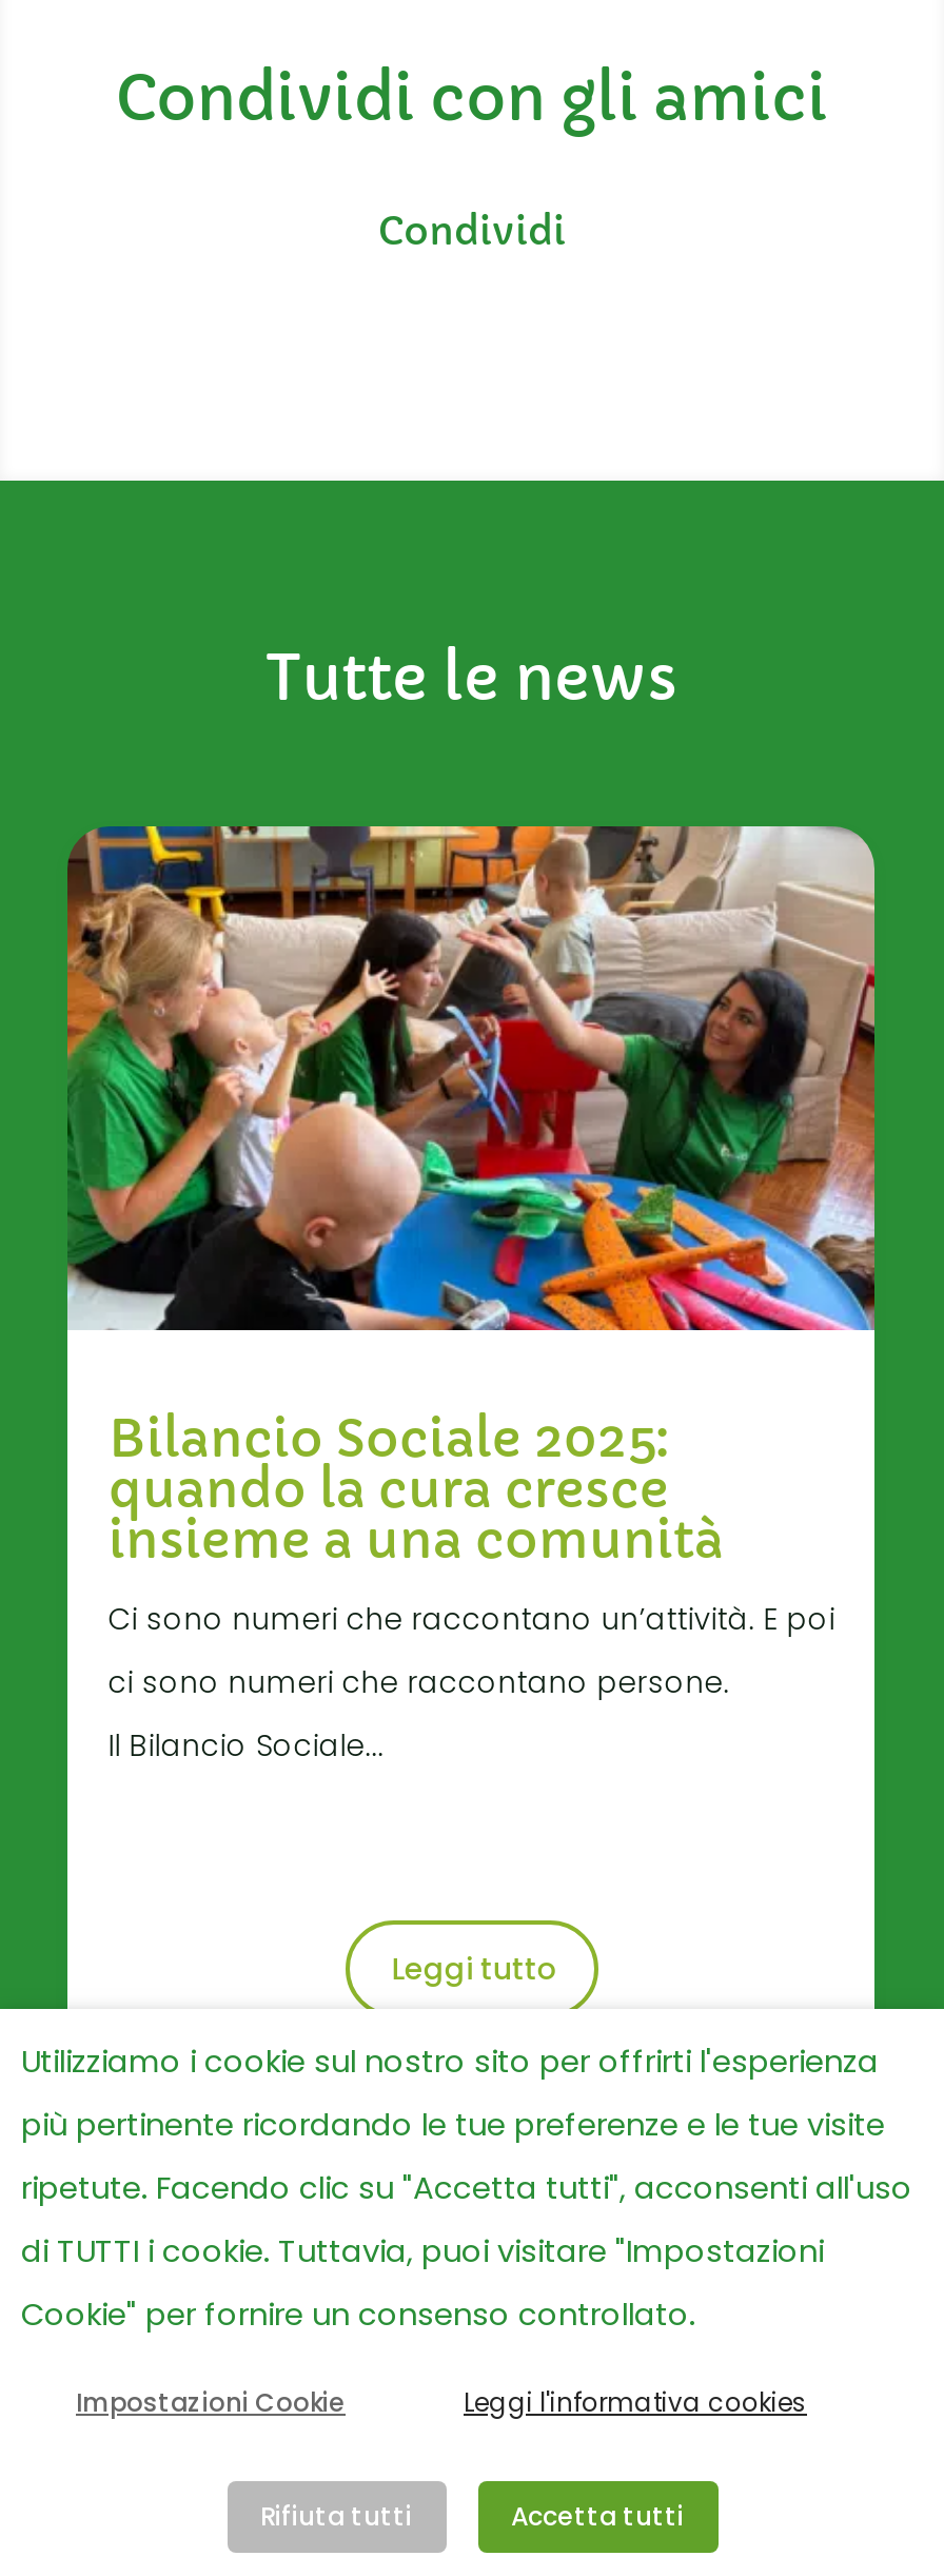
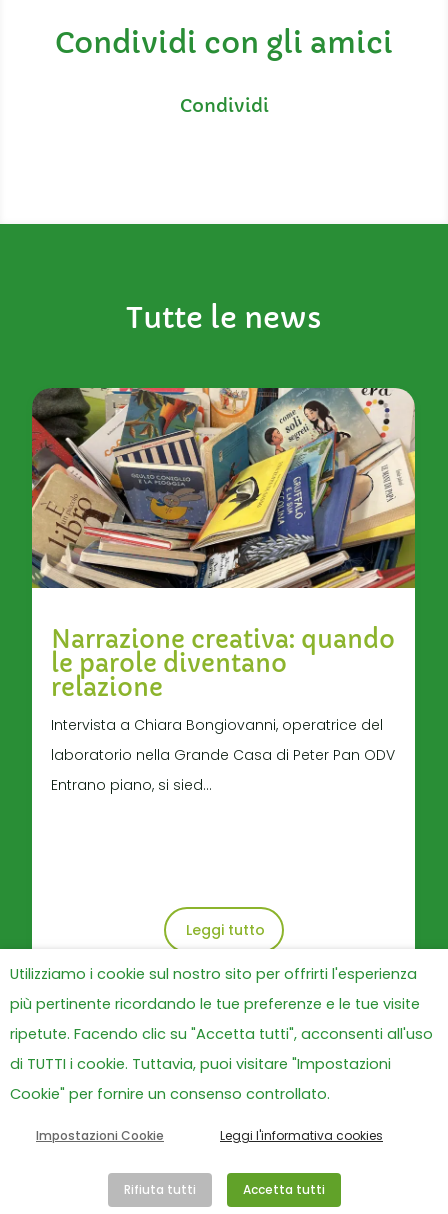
[65,824,877,1640] [image] | Bilancio Sociale 2025: | quando la cura cresce | insieme a una comunità | Ci sono numeri che raccontano un’attività. E poi -> [31,387,416,735] [image] | Narrazione creativa: quando | le parole diventano | relazione | Intervista a Chiara Bongiovanni, operatrice del
[108,1662,738,1704] ci sono numeri che raccontano persone. -> [51,745,395,765] laboratorio nella Grande Casa di Peter Pan ODV
[108,1725,384,1767] Il Bilancio Sociale... -> [51,775,212,795] Entrano piano, si sied...

